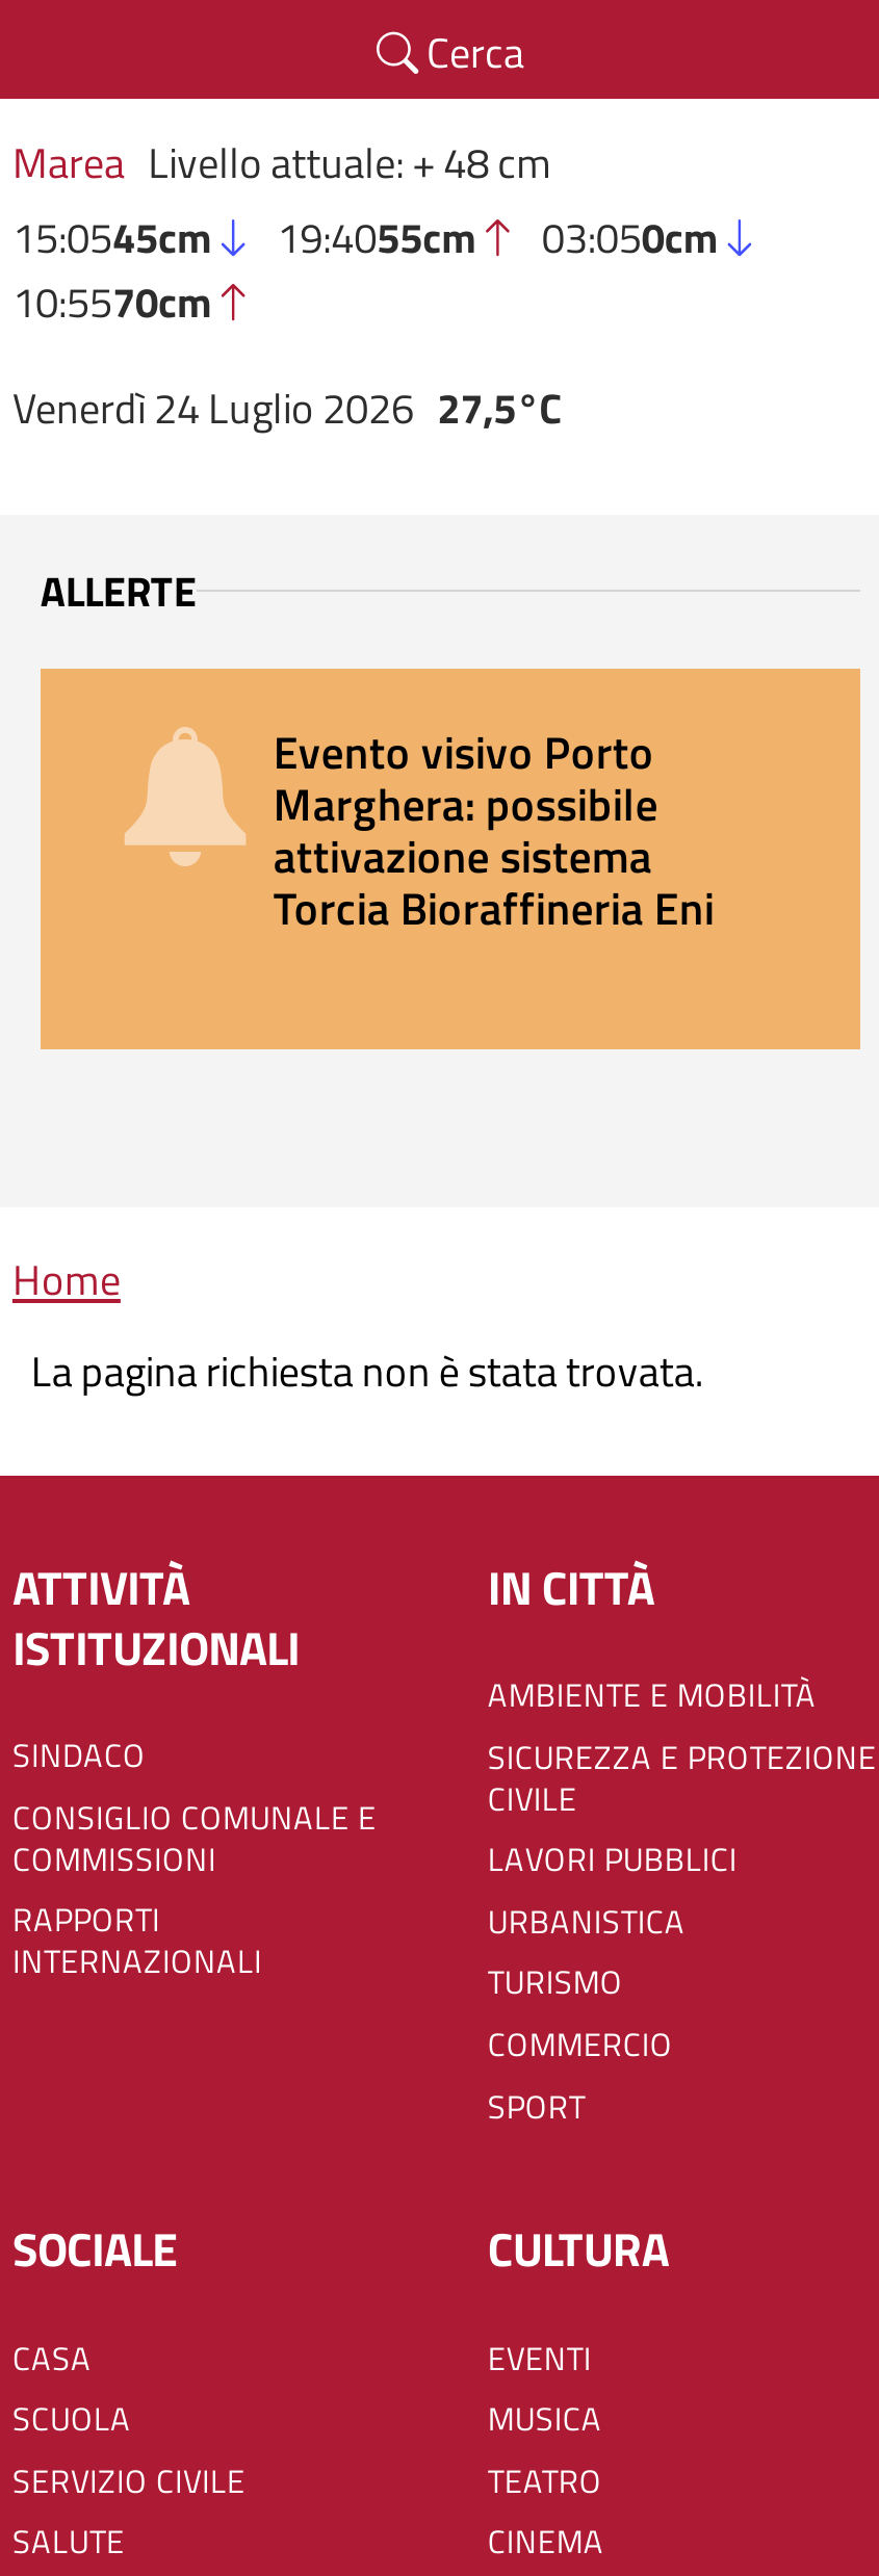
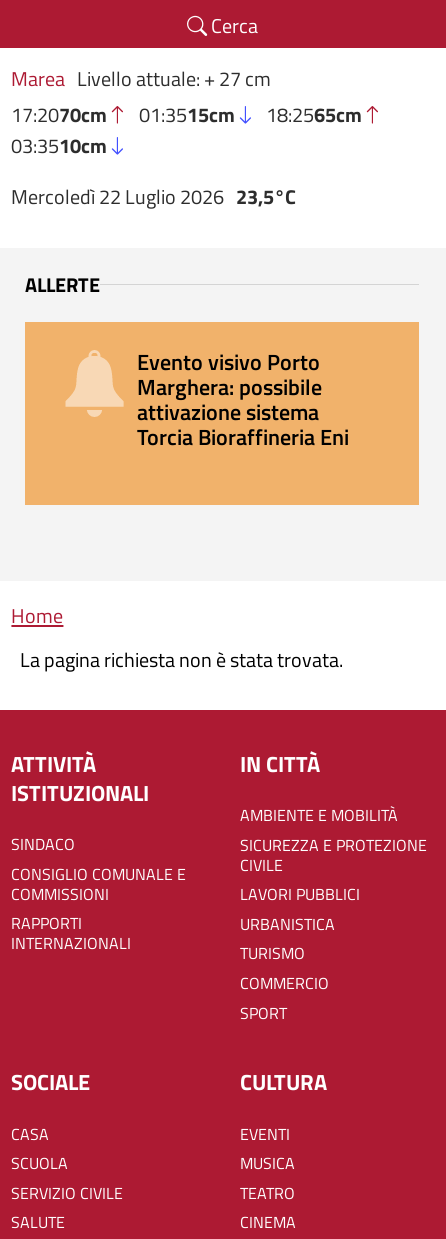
[12,130,718,334] Marea Livello attuale: + 48 cm | 15:0545cm | 19:4055cm | 03:050cm | 10:5570cm -> [11,63,362,161] Marea Livello attuale: + 27 cm | 17:2070cm | 01:3515cm | 18:2565cm | 03:3510cm
[12,376,562,441] Venerdì 24 Luglio 2026 27,5°C -> [11,181,296,212] Mercoledì 22 Luglio 2026 23,5°C

